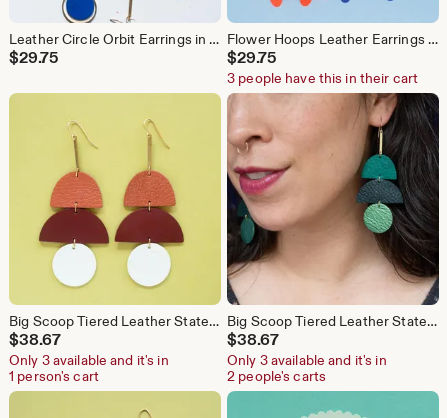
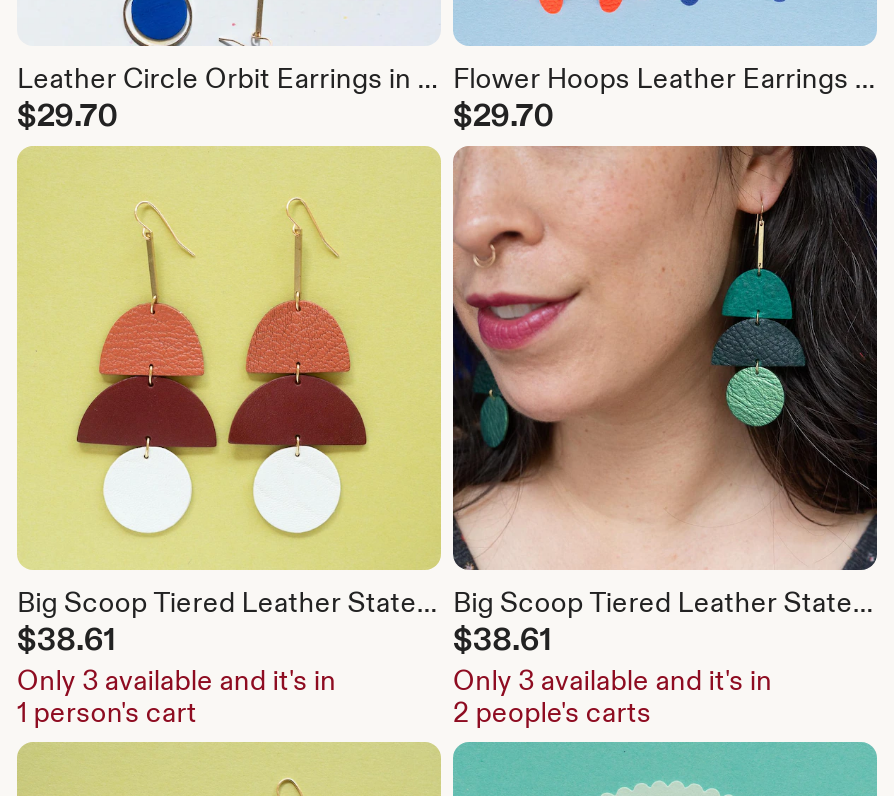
[9,47,58,67] $29.75 -> [17,94,117,134] $29.70
[227,47,418,87] $29.75 | 3 people have this in their cart -> [453,94,553,134] $29.70
[9,329,61,349] $38.67 -> [17,618,115,658] $38.61
[227,329,279,349] $38.67 -> [453,618,551,658] $38.61

